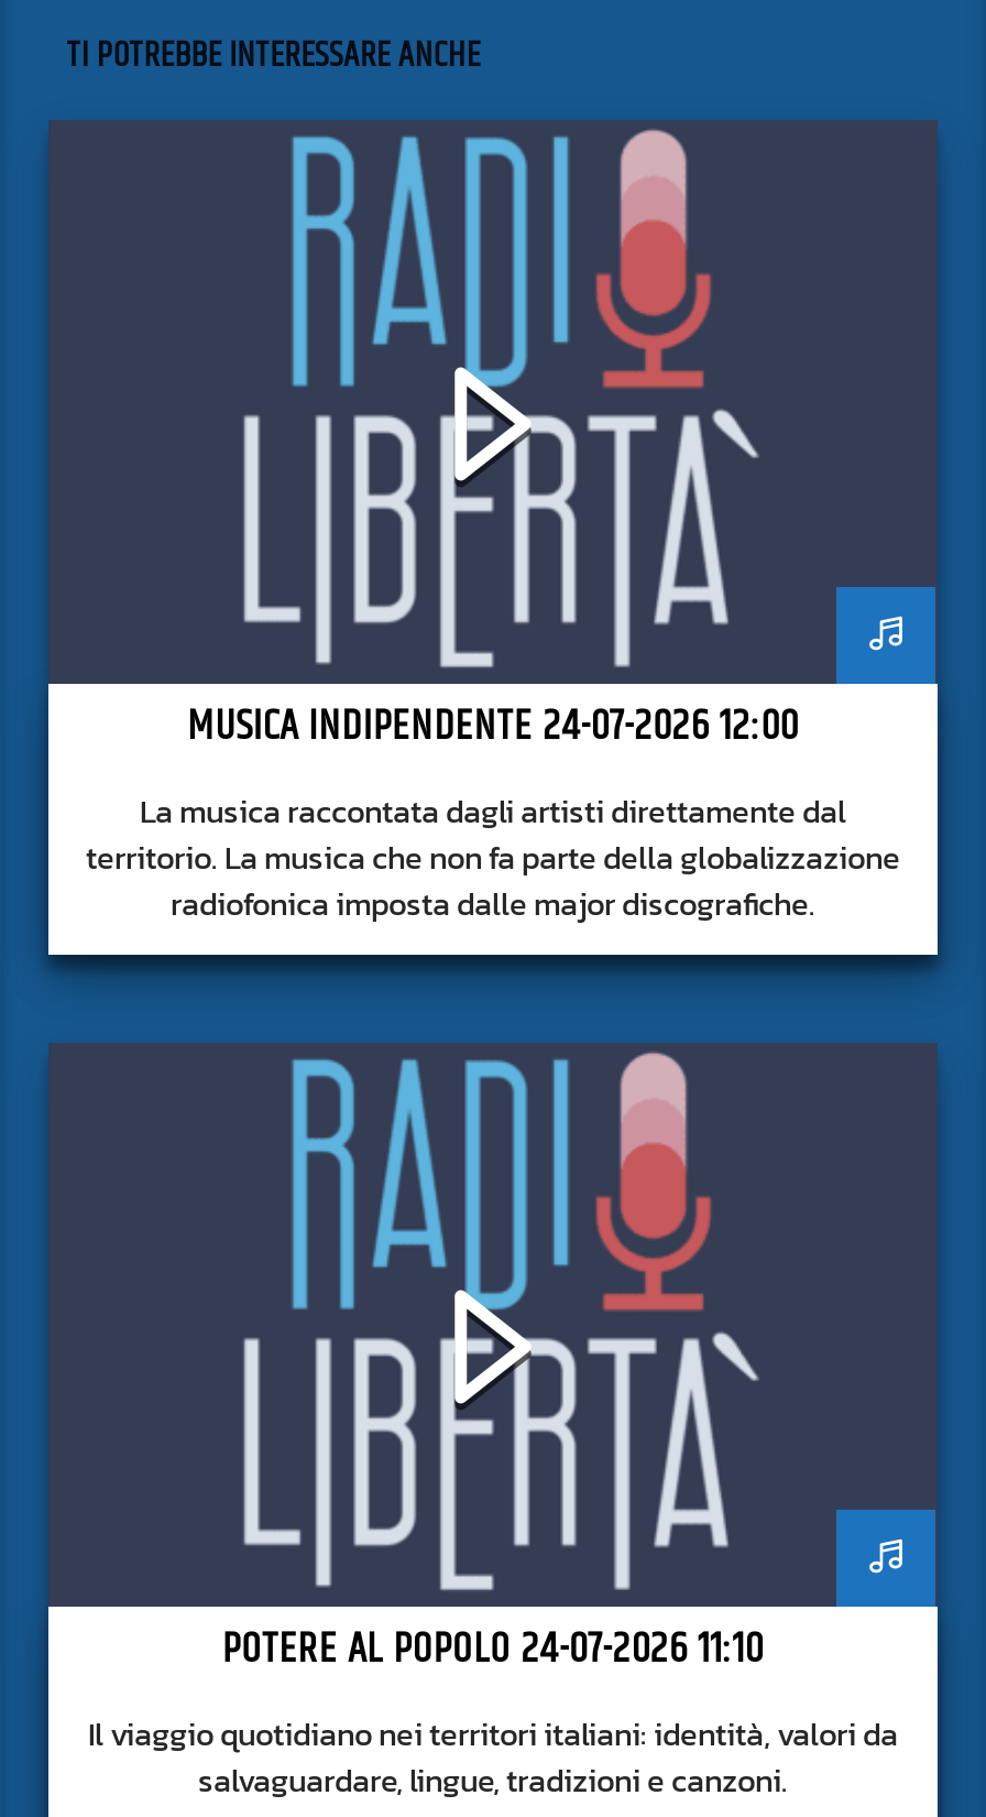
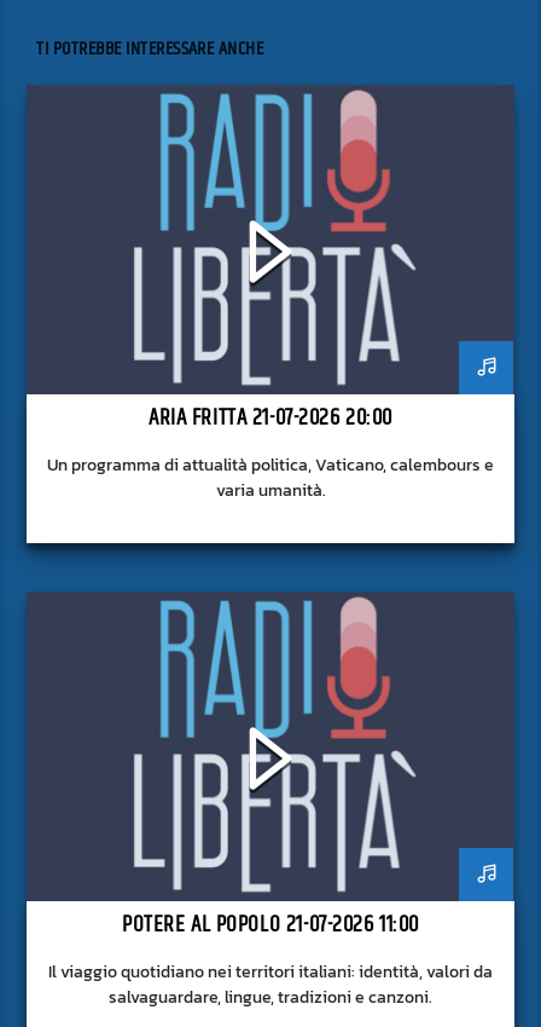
[187,694,799,758] MUSICA INDIPENDENTE 24-07-2026 12:00 -> [148,400,393,435] ARIA FRITTA 21-07-2026 20:00
[86,788,900,929] La musica raccontata dagli artisti direttamente dal | territorio. La musica che non fa parte della globalizzazione | radiofonica imposta dalle major discografiche. -> [47,451,494,503] Un programma di attualità politica, Vaticano, calembours e | varia umanità.
[222,1617,764,1681] POTERE AL POPOLO 24-07-2026 11:10 -> [122,907,419,942] POTERE AL POPOLO 21-07-2026 11:00

